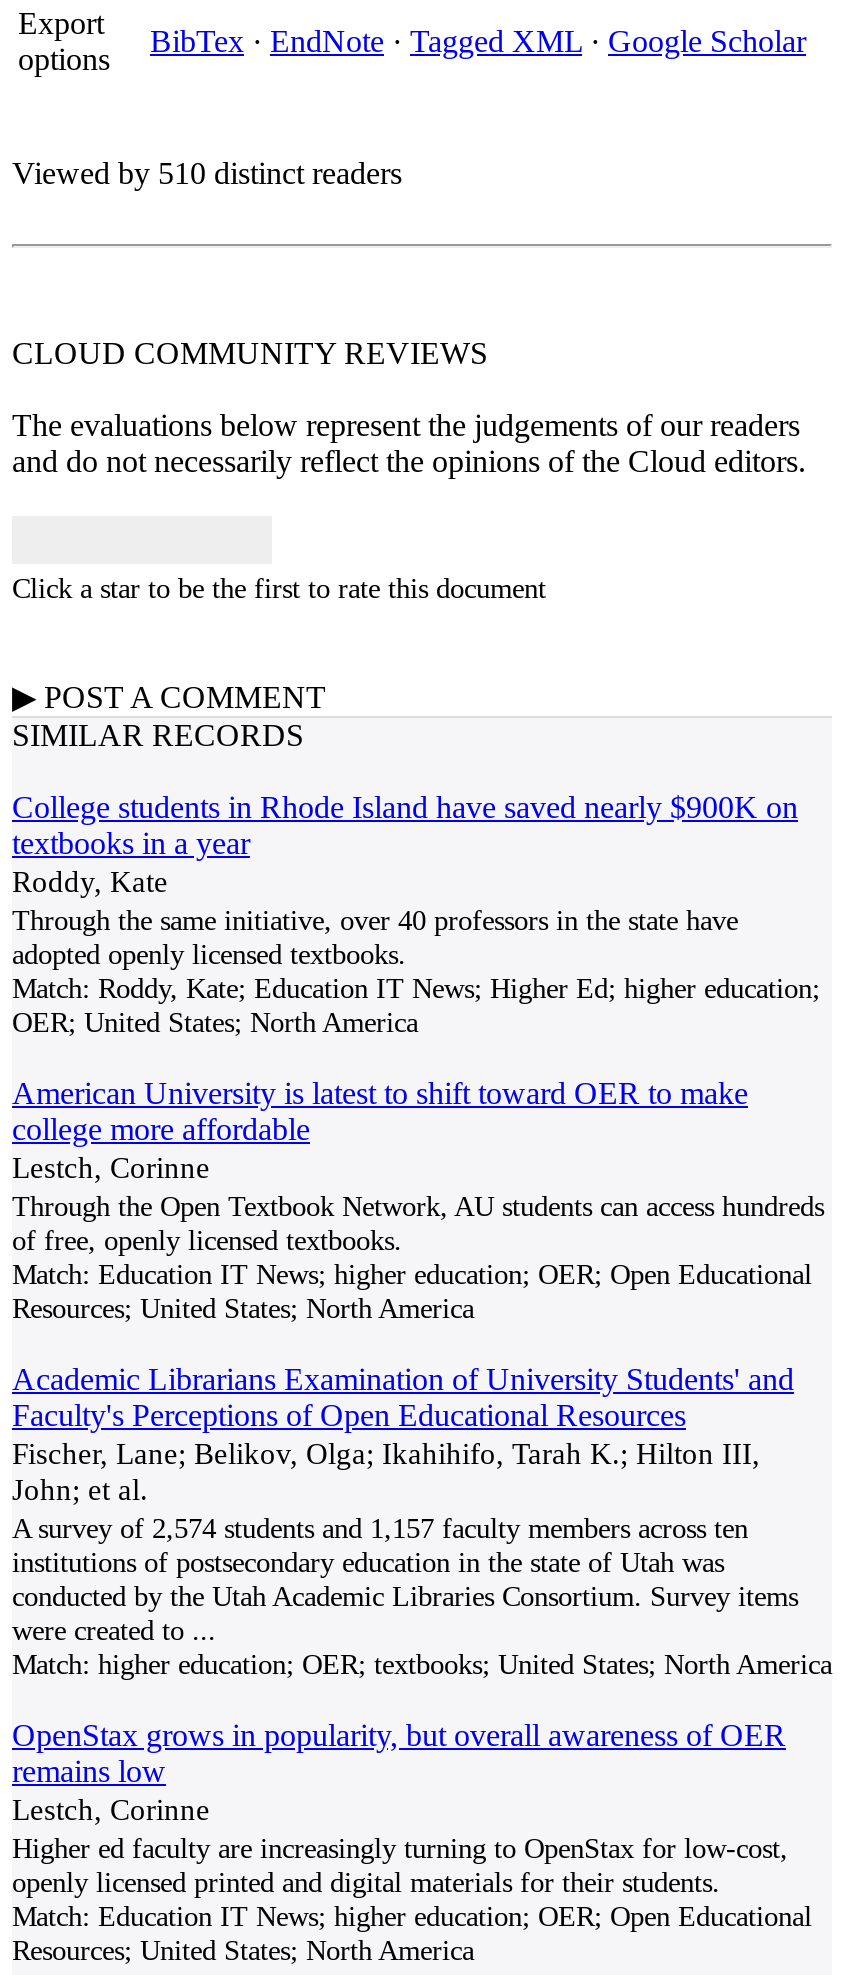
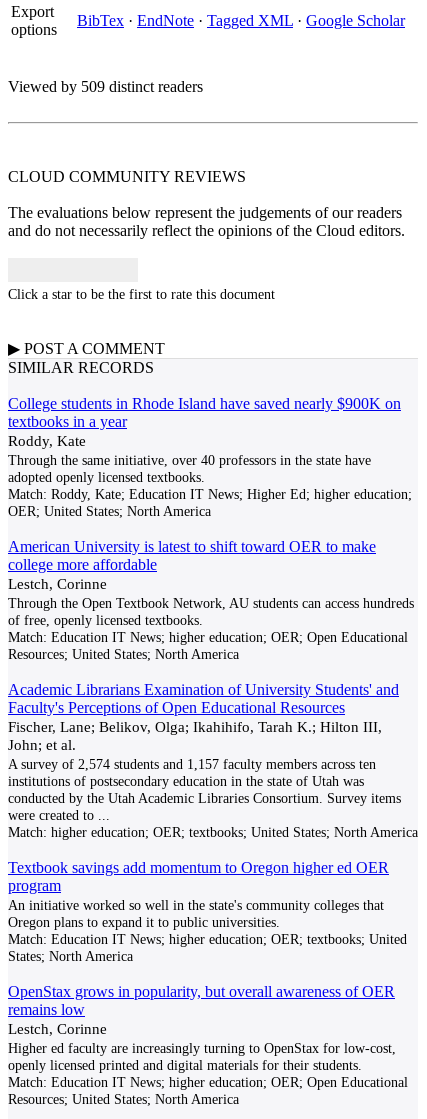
[12,156,402,190] Viewed by 510 distinct readers -> [8,78,203,95] Viewed by 509 distinct readers
none -> [8,859,407,964] Textbook savings add momentum to Oregon higher ed OER | program | An initiative worked so well in the state's community colleges that | Oregon plans to expand it to public universities. | Match: Education IT News; higher education; OER; textbooks; United | States; North America

